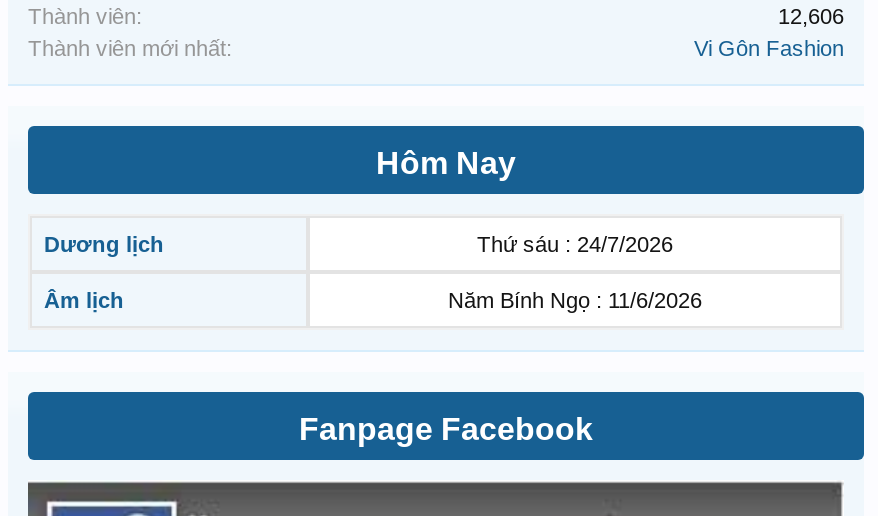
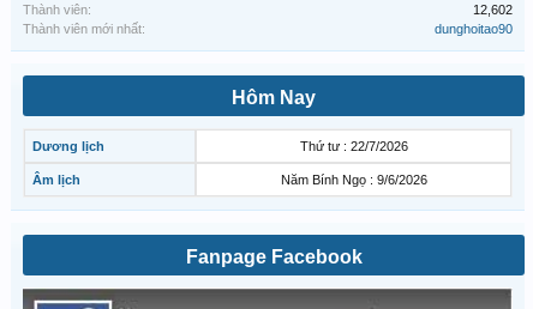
[778,4,844,28] 12,606 -> [473,3,513,17] 12,602
[694,36,844,60] Vi Gôn Fashion -> [435,22,513,36] dunghoitao90
[477,232,673,256] Thứ sáu : 24/7/2026 -> [300,139,408,154] Thứ tư : 22/7/2026
[448,288,702,312] Năm Bính Ngọ : 11/6/2026 -> [280,173,427,187] Năm Bính Ngọ : 9/6/2026

